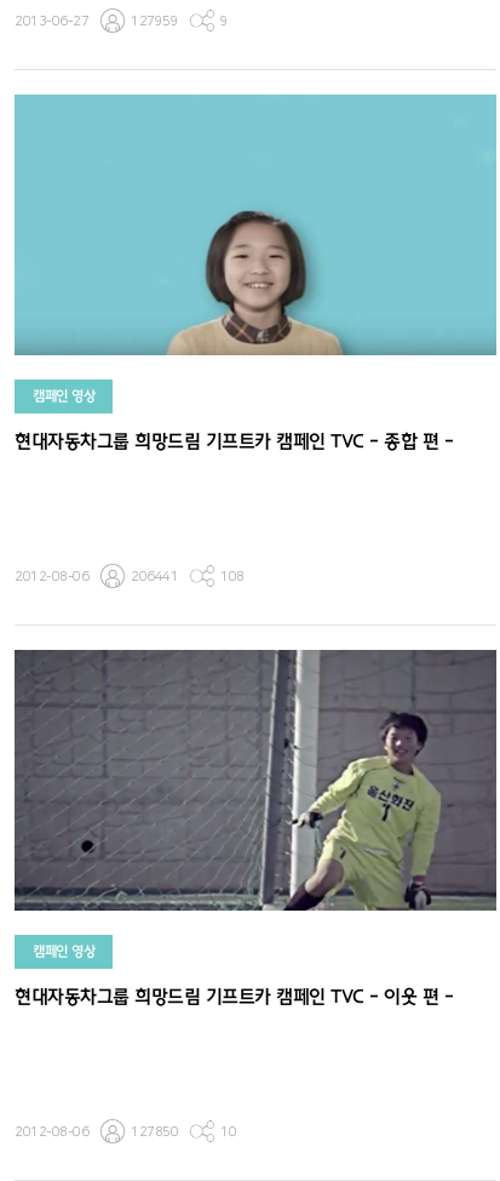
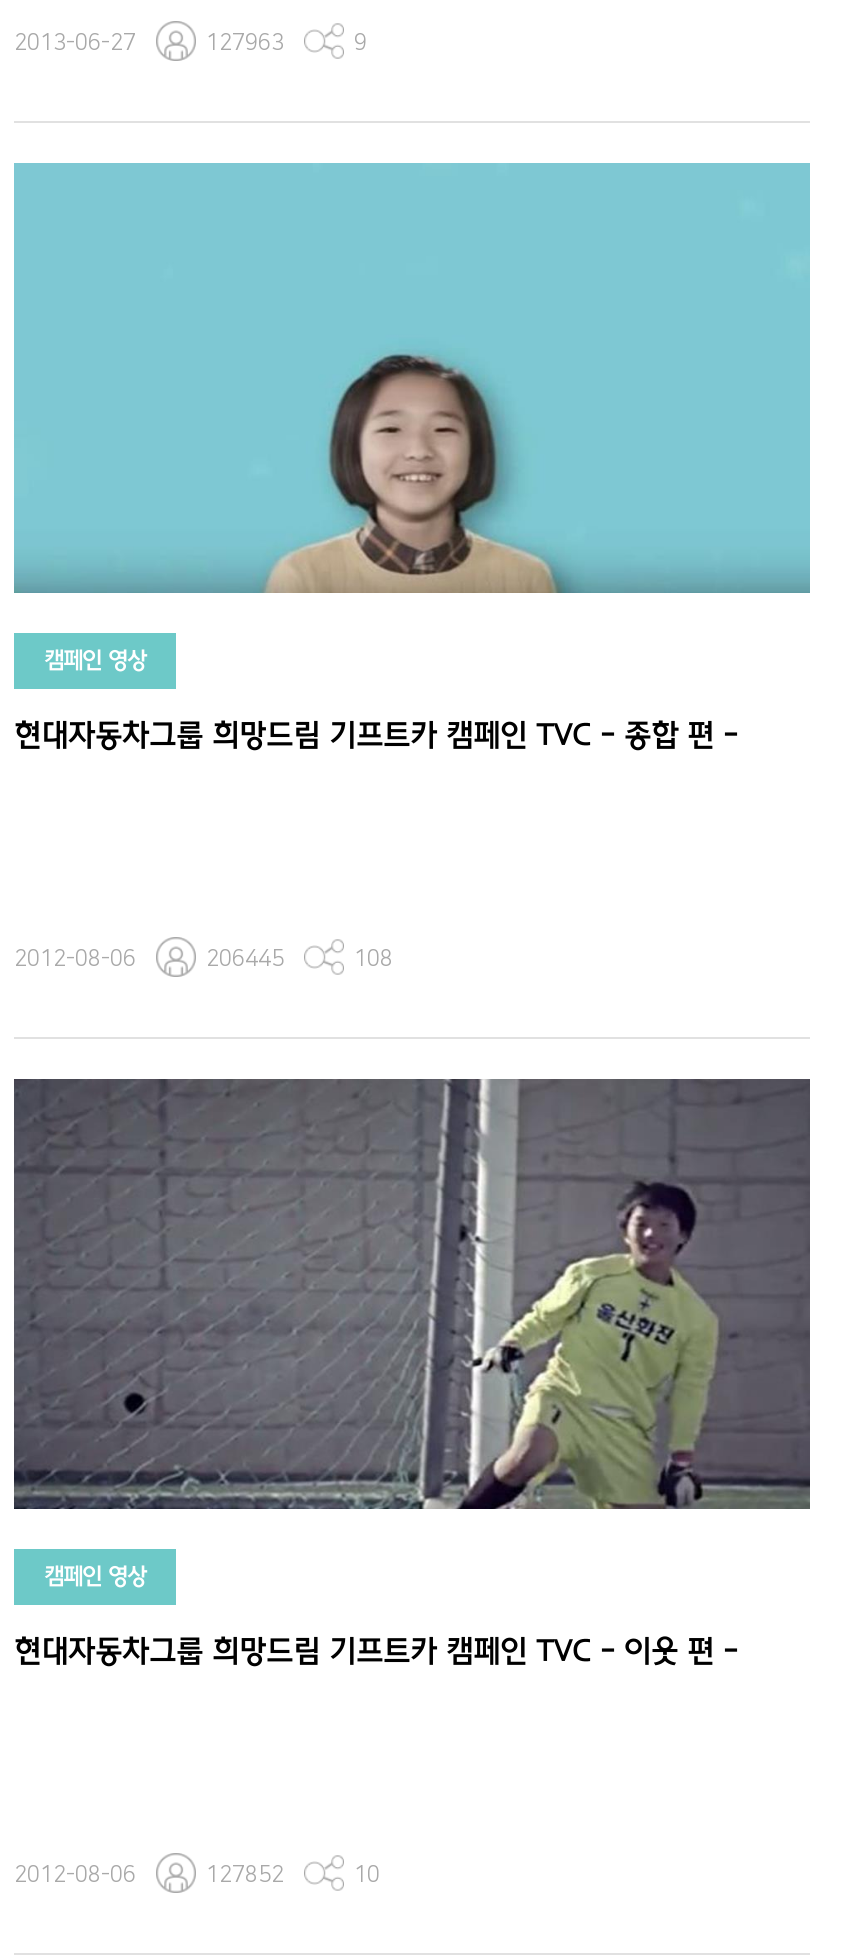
[131,14,178,29] 127959 -> [206,30,284,54] 127963
[131,570,178,584] 206441 -> [206,947,284,971] 206445
[131,1125,178,1140] 127850 -> [206,1863,284,1887] 127852

